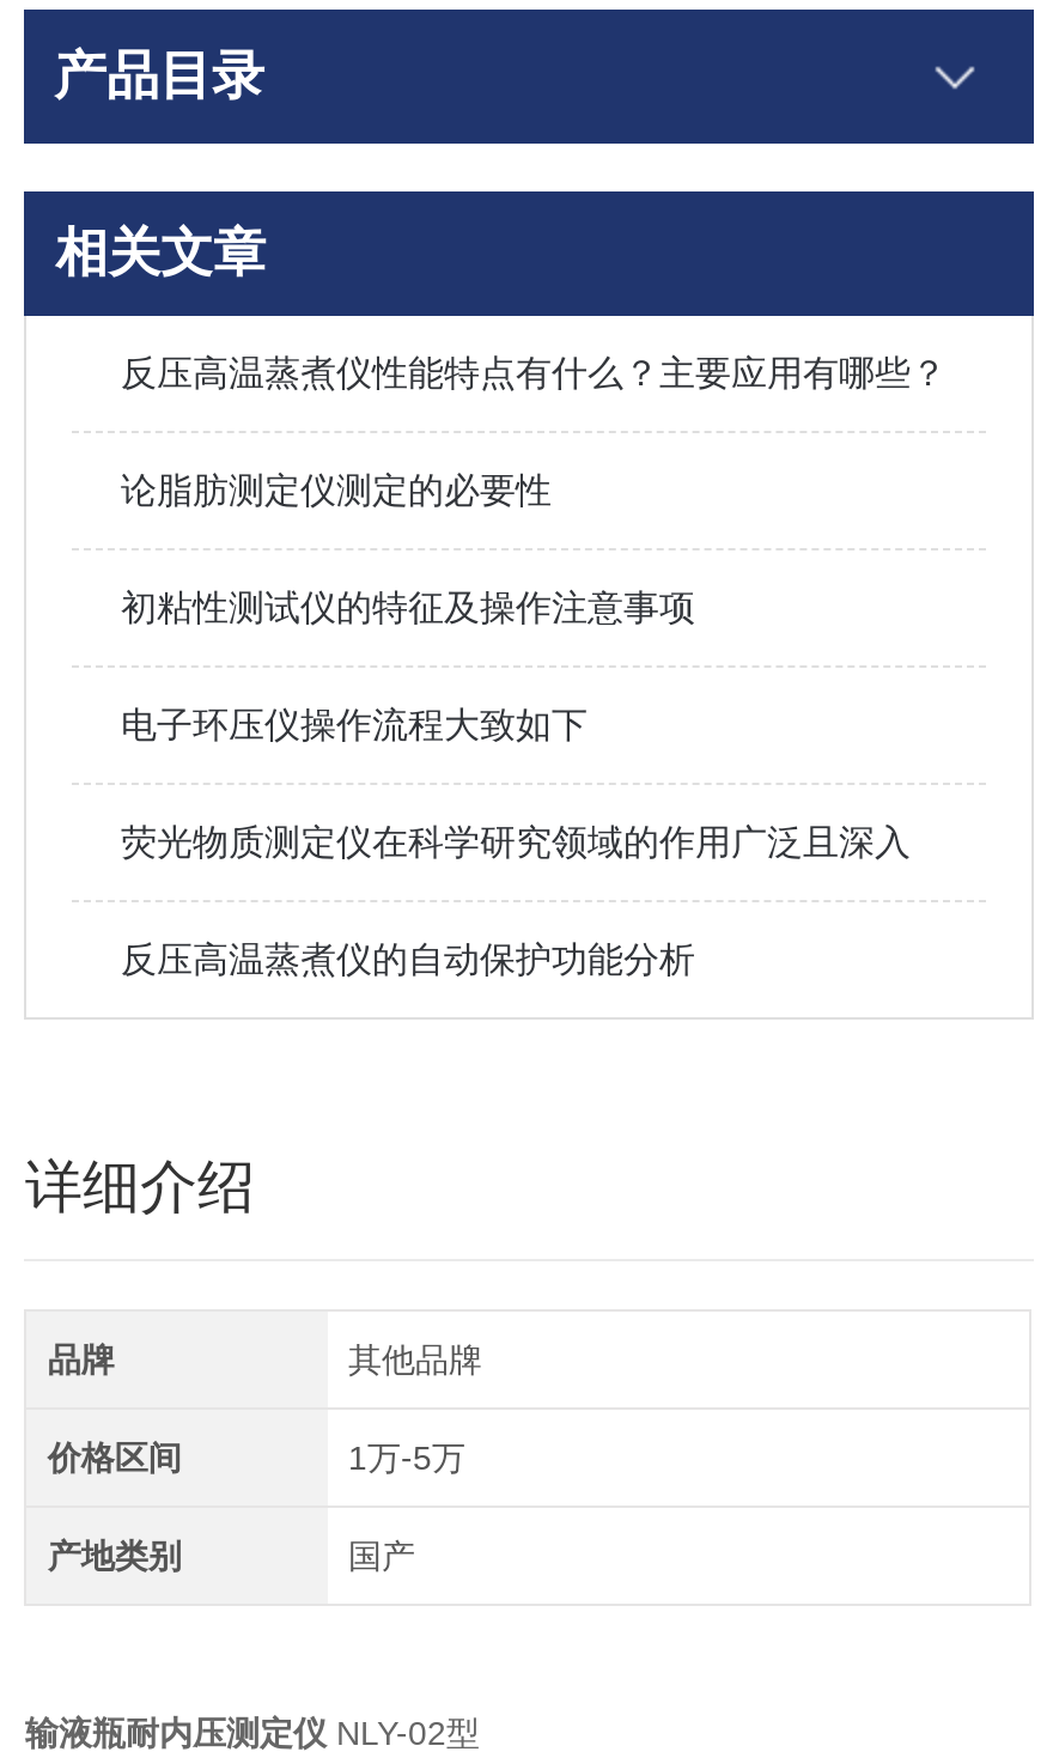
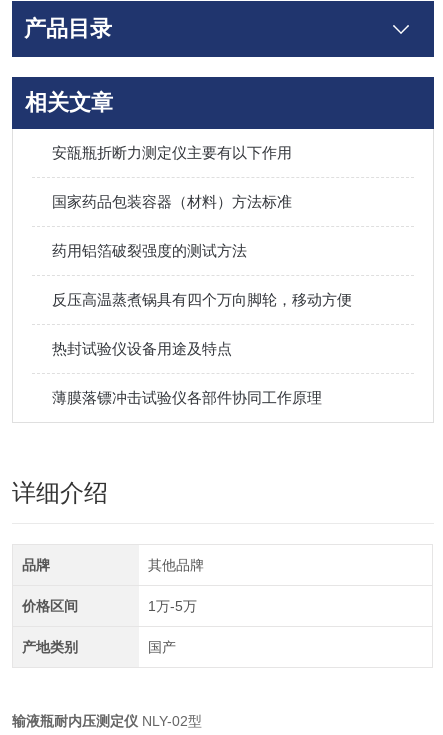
[121,352,946,393] 反压高温蒸煮仪性能特点有什么？主要应用有哪些？ -> [52,144,292,161] 安瓿瓶折断力测定仪主要有以下作用
[121,469,551,510] 论脂肪测定仪测定的必要性 -> [52,193,292,210] 国家药品包装容器（材料）方法标准
[121,586,695,627] 初粘性测试仪的特征及操作注意事项 -> [52,242,247,259] 药用铝箔破裂强度的测试方法
[121,704,587,744] 电子环压仪操作流程大致如下 -> [52,291,352,308] 反压高温蒸煮锅具有四个万向脚轮，移动方便
[121,821,910,862] 荧光物质测定仪在科学研究领域的作用广泛且深入 -> [52,340,232,357] 热封试验仪设备用途及特点
[121,938,695,979] 反压高温蒸煮仪的自动保护功能分析 -> [52,389,322,406] 薄膜落镖冲击试验仪各部件协同工作原理

